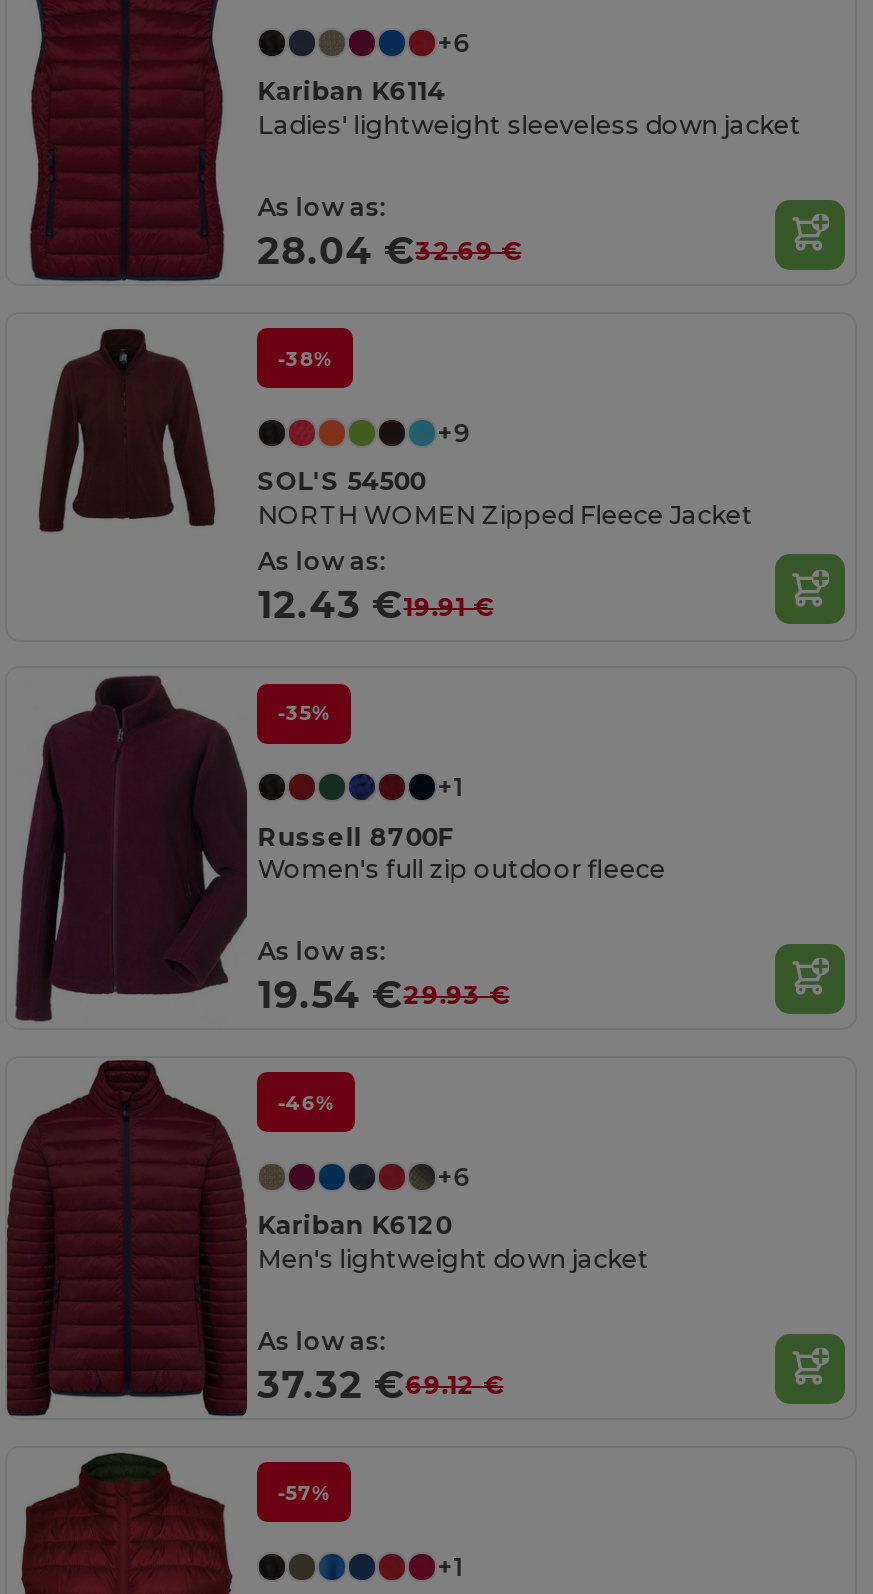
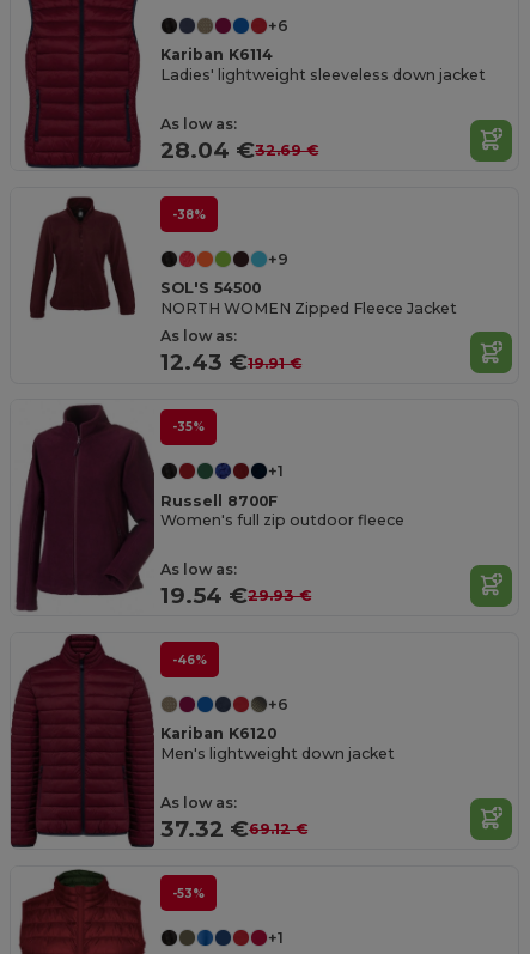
[277,1480,331,1506] -57% -> [173,886,205,901] -53%

